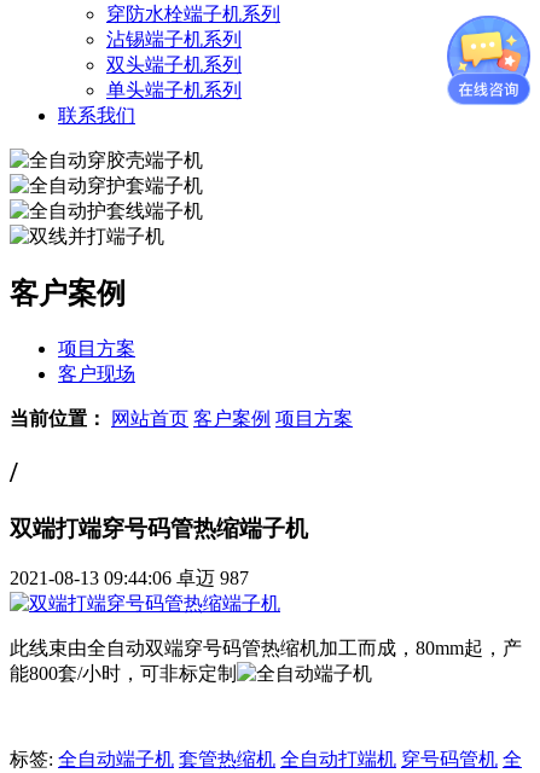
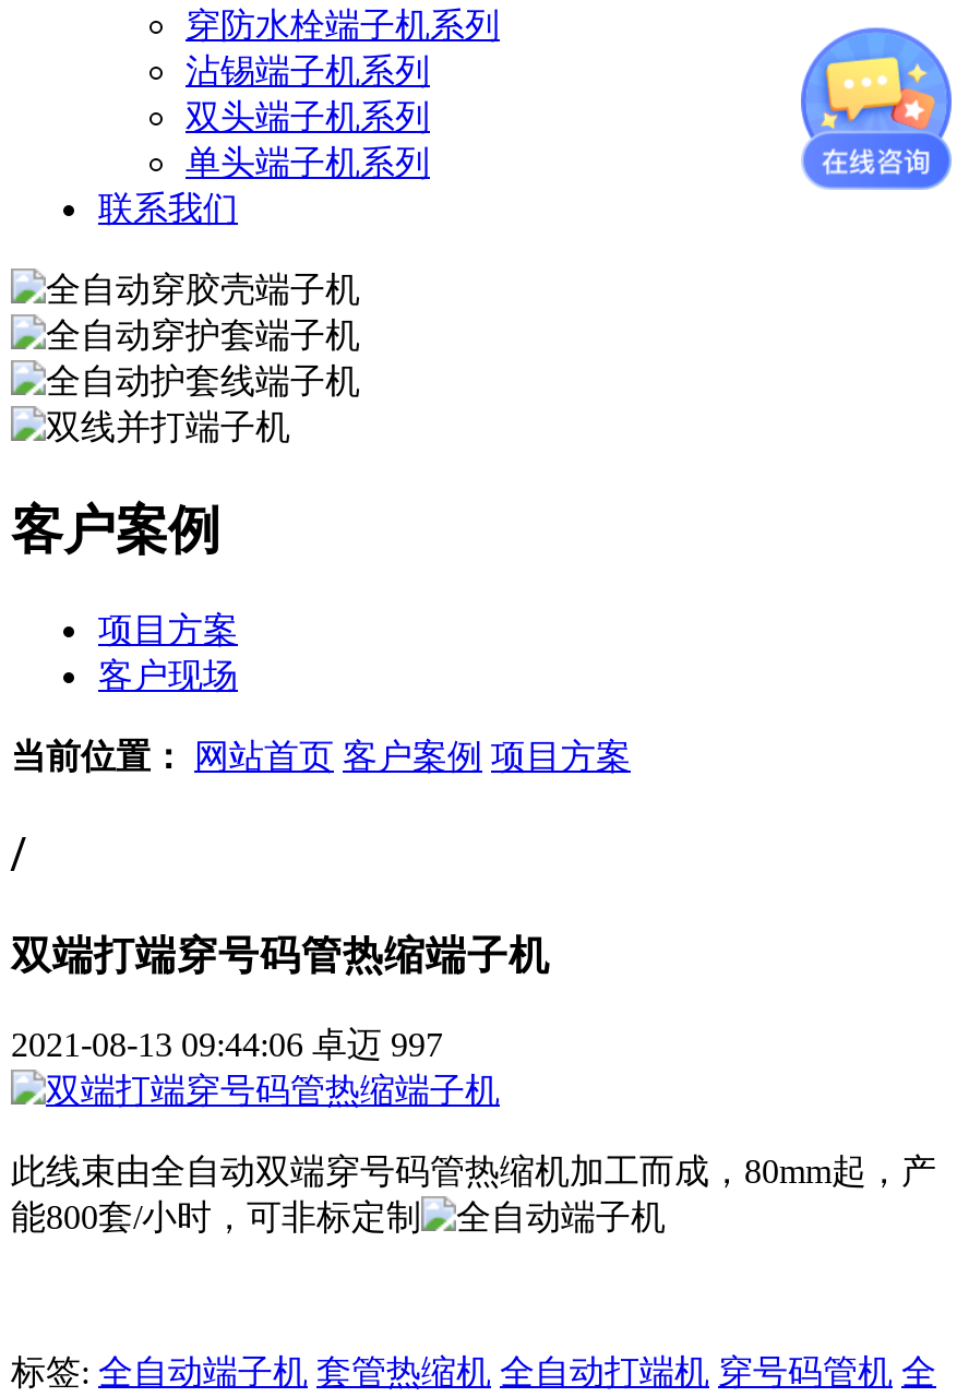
[10,568,249,589] 2021-08-13 09:44:06 卓迈 987 -> [11,1027,443,1064] 2021-08-13 09:44:06 卓迈 997

